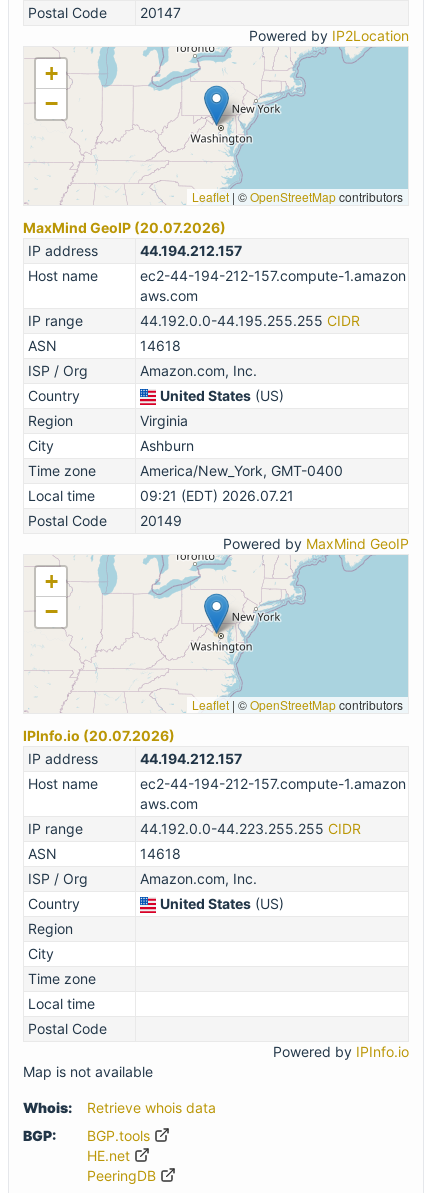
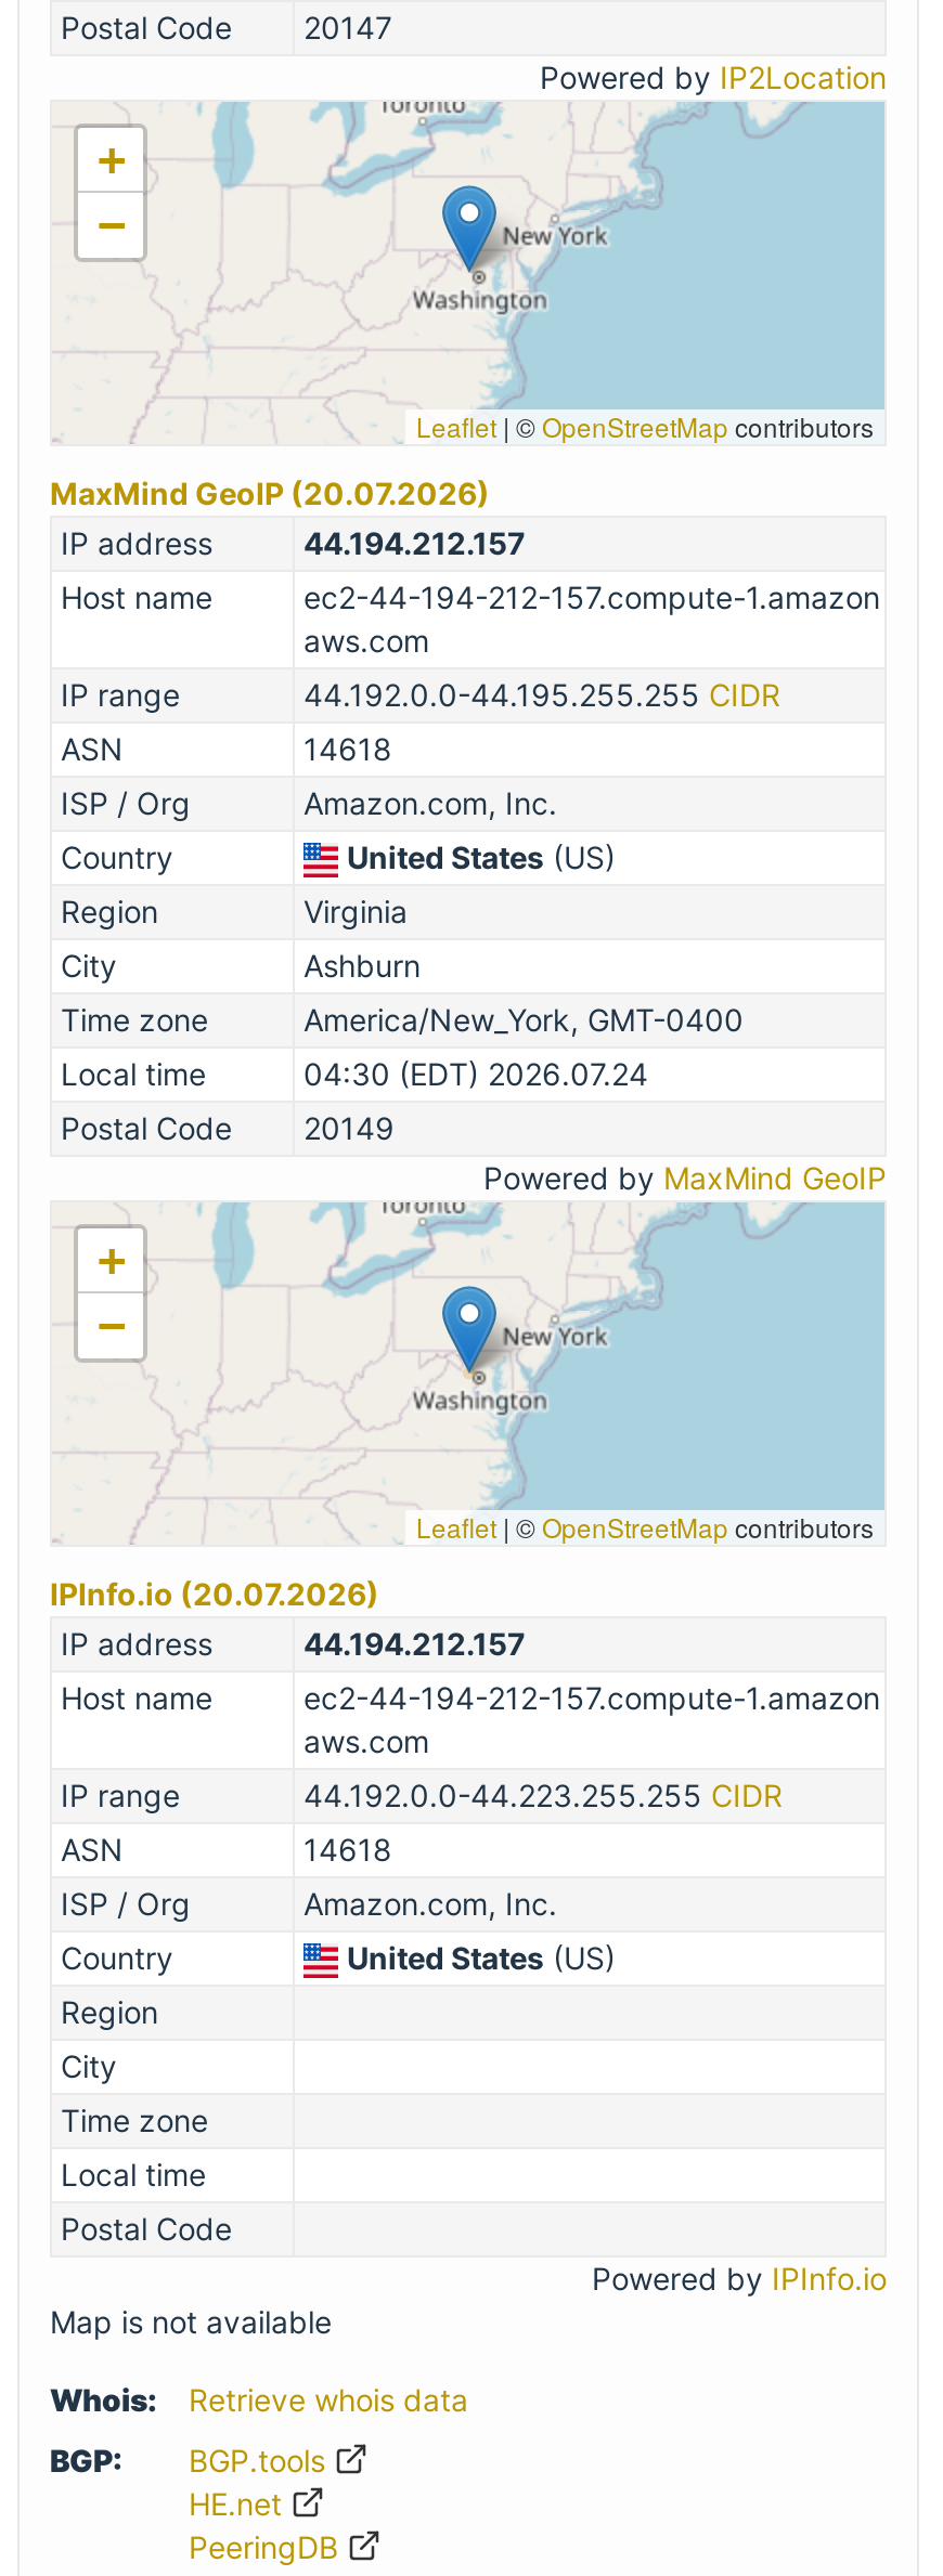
[140,487,294,504] 09:21 (EDT) 2026.07.21 -> [303,1056,648,1092] 04:30 (EDT) 2026.07.24

